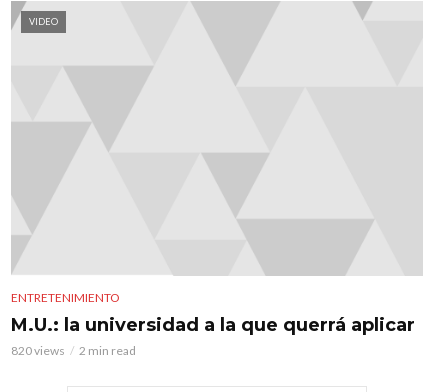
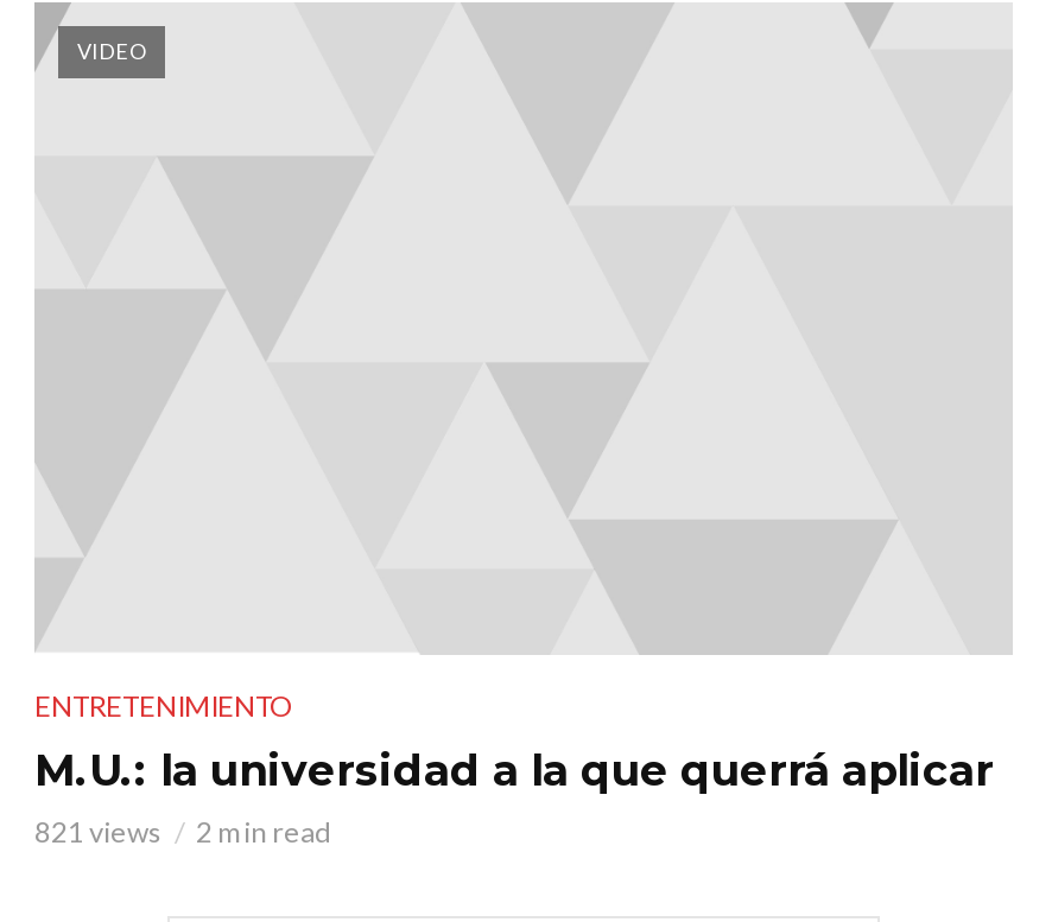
[11,343,136,358] 820 views 2 min read -> [34,814,331,850] 821 views 2 min read

